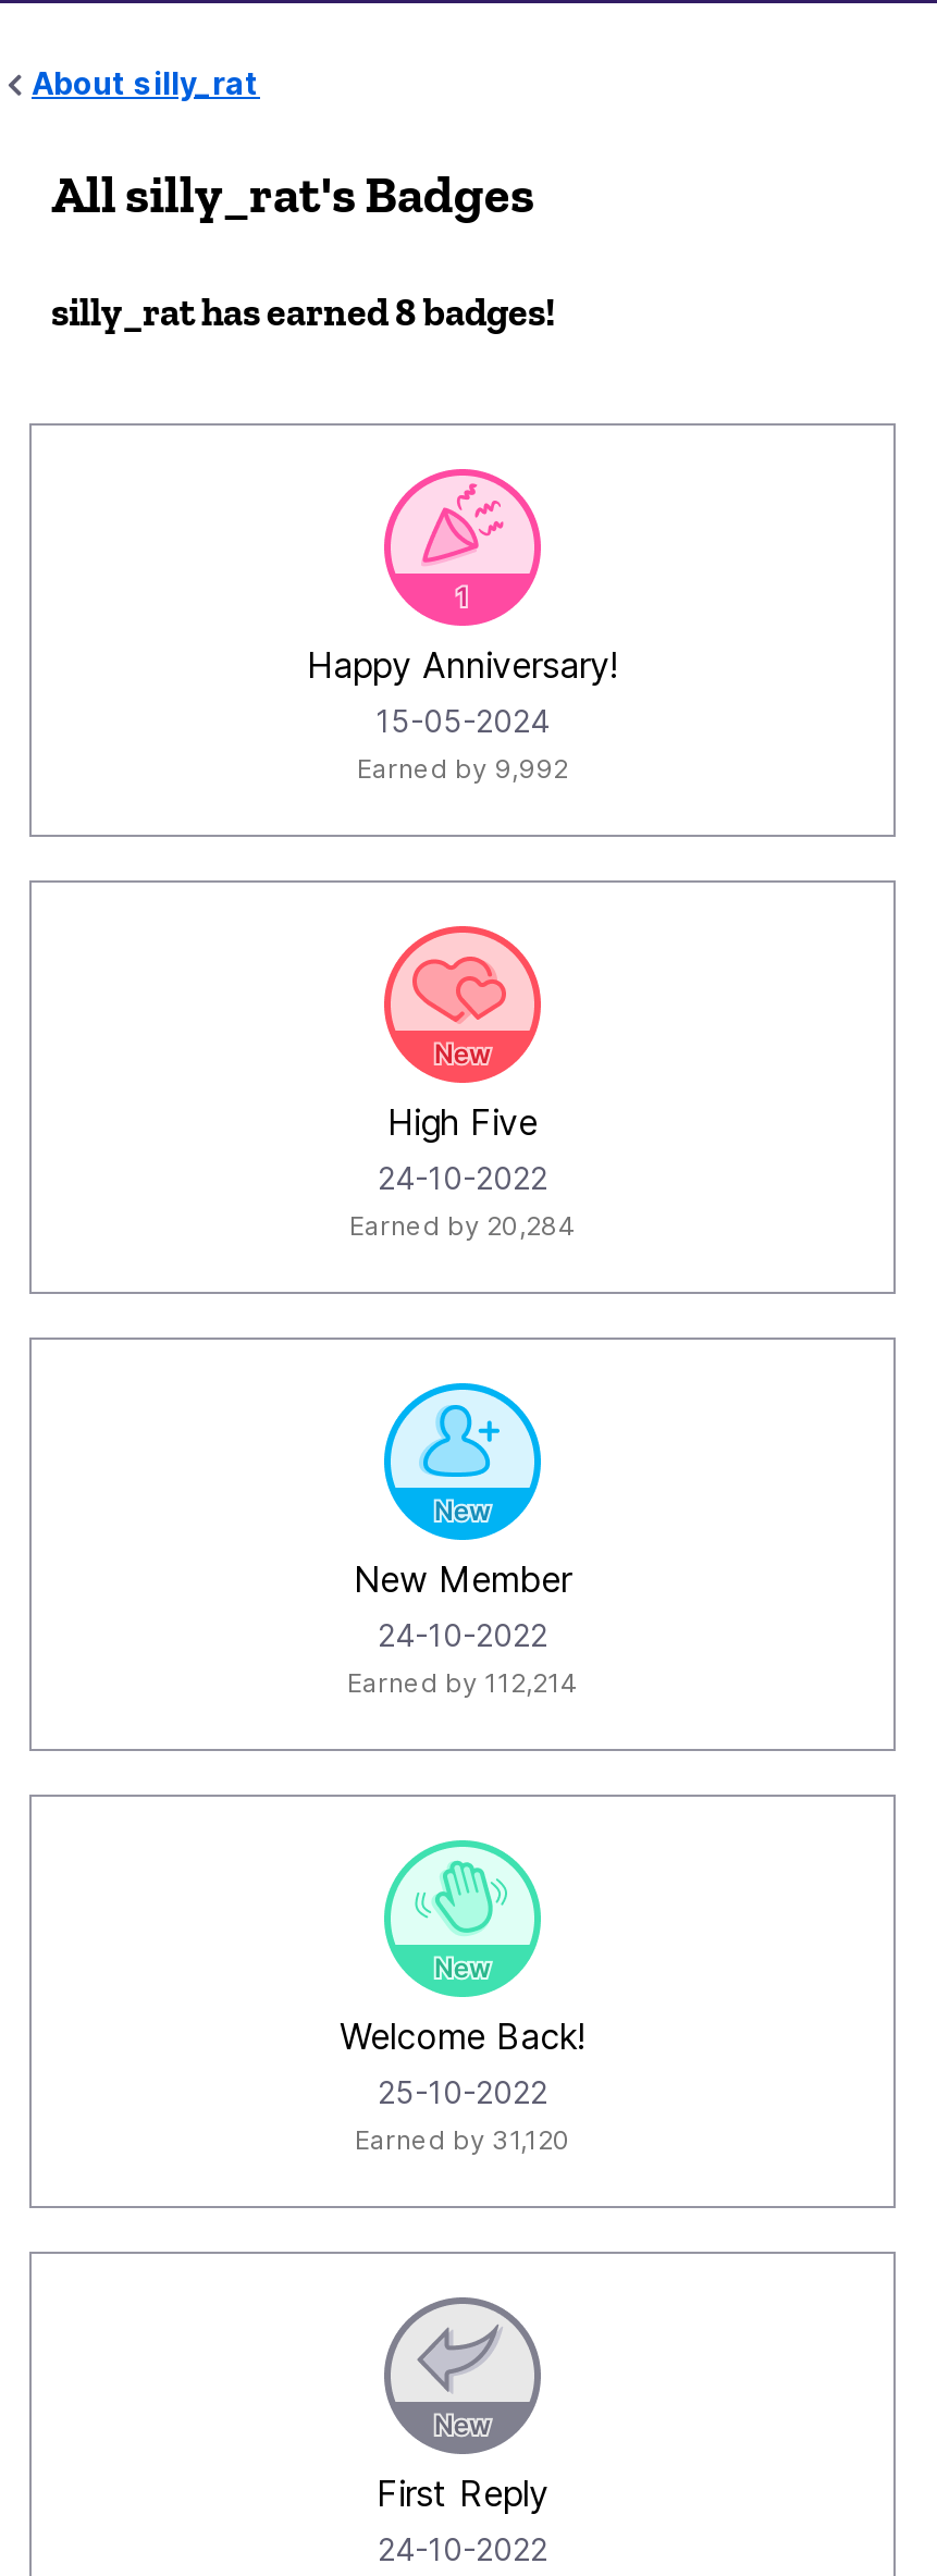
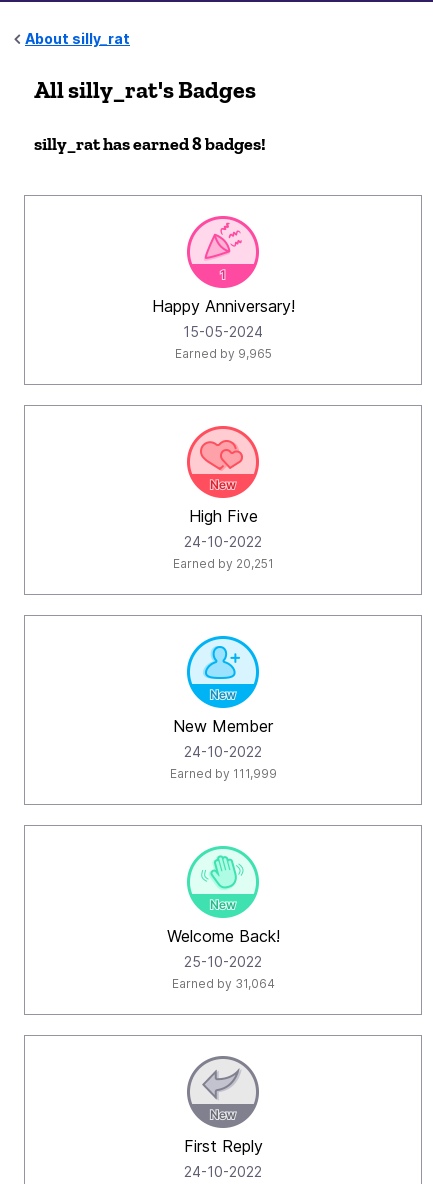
[357,752,568,785] Earned by 9,992 -> [174,346,271,361] Earned by 9,965
[349,1209,576,1242] Earned by 20,284 -> [172,556,273,571] Earned by 20,251
[347,1666,578,1699] Earned by 112,214 -> [169,766,276,781] Earned by 111,999
[355,2123,570,2156] Earned by 31,120 -> [171,976,274,991] Earned by 31,064

